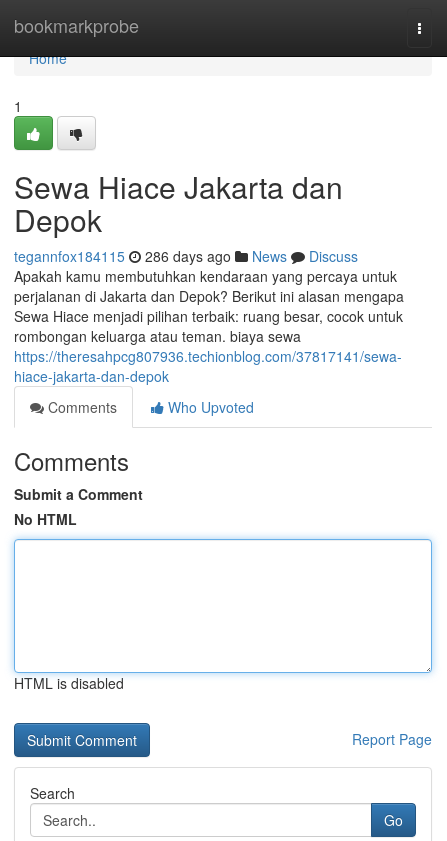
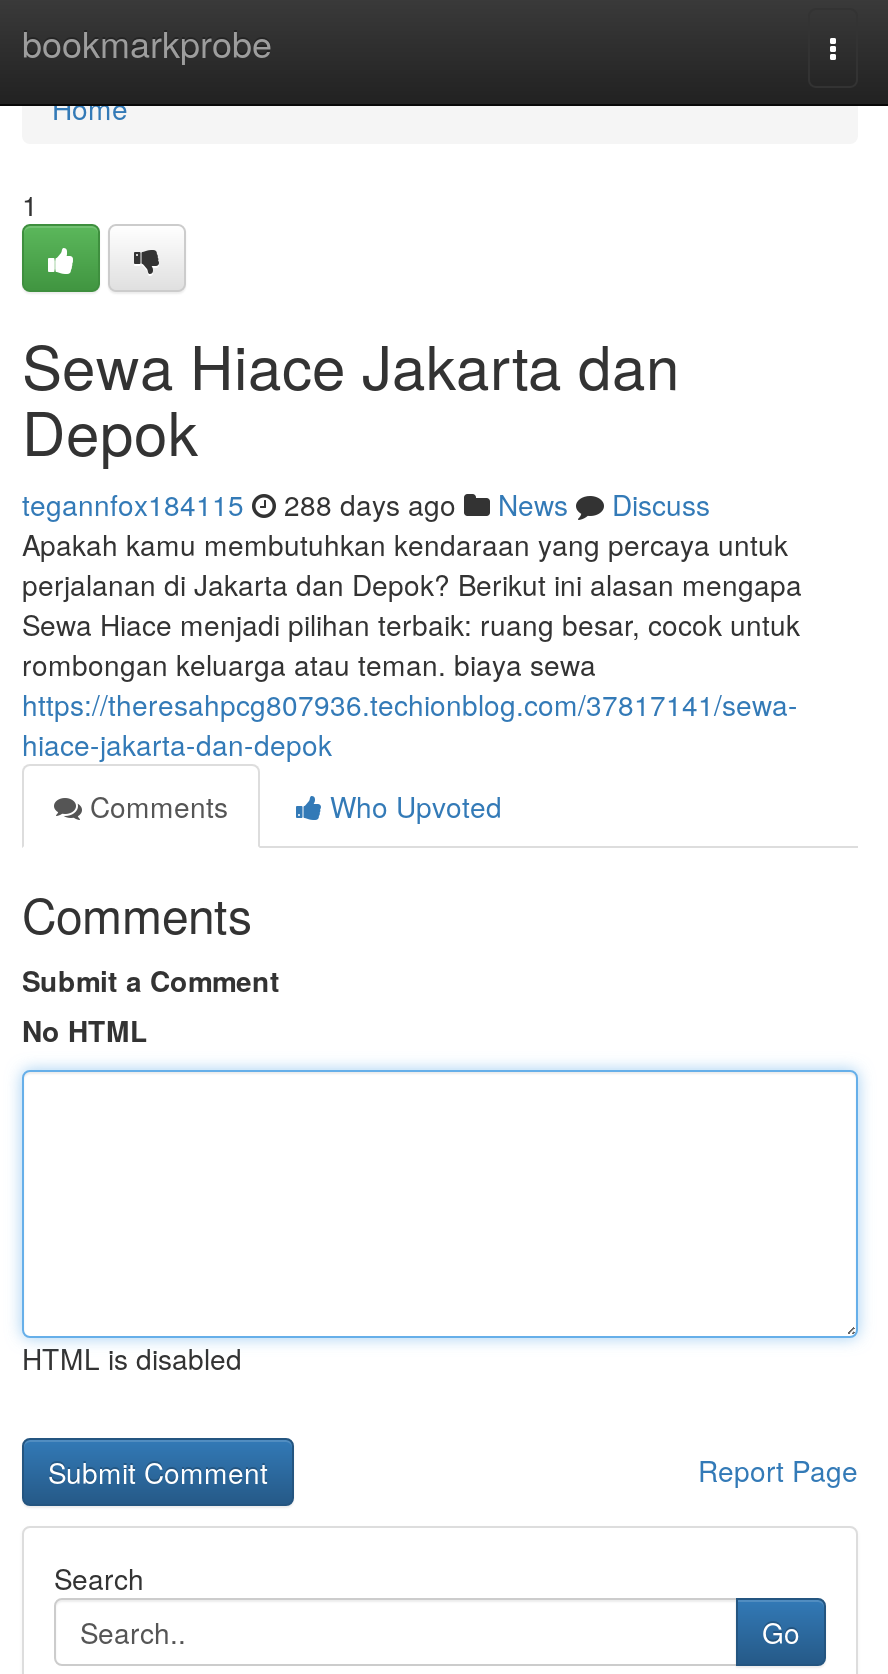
[14,246,358,266] tegannfox184115 286 days ago News Discuss -> [22,484,710,524] tegannfox184115 288 days ago News Discuss

